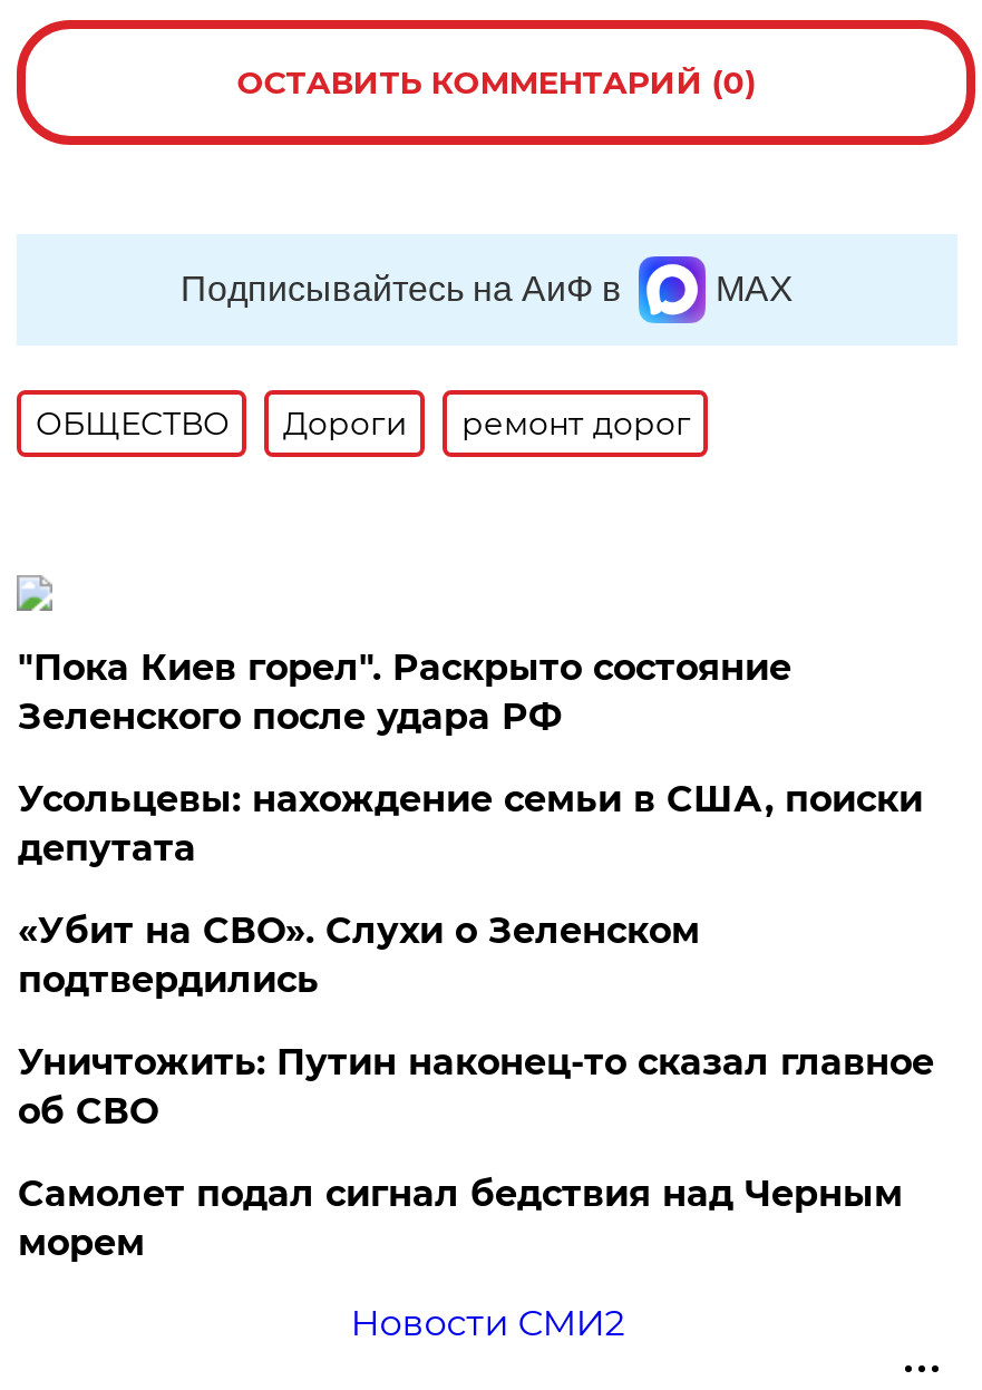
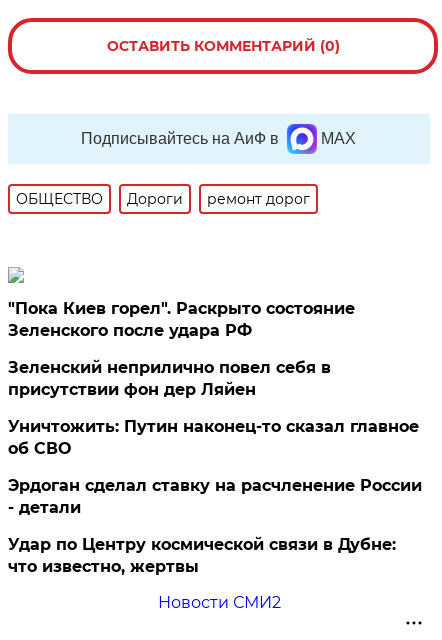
[18,778,923,1001] Усольцевы: нахождение семьи в США, поиски | депутата | «Убит на СВО». Слухи о Зеленском | подтвердились -> [8,358,331,399] Зеленский неприлично повел cебя в | присутствии фон дер Ляйен
moved [18,1041,934,1133] -> [8,417,419,458]: Уничтожить: Путин наконец-то сказал главное | об СВО
[18,1173,903,1264] Самолет подал сигнал бедствия над Черным | морем -> [8,476,422,576] Эрдоган сделал ставку на расчленение России | - детали | Удар по Центру космической связи в Дубне: | что известно, жертвы

